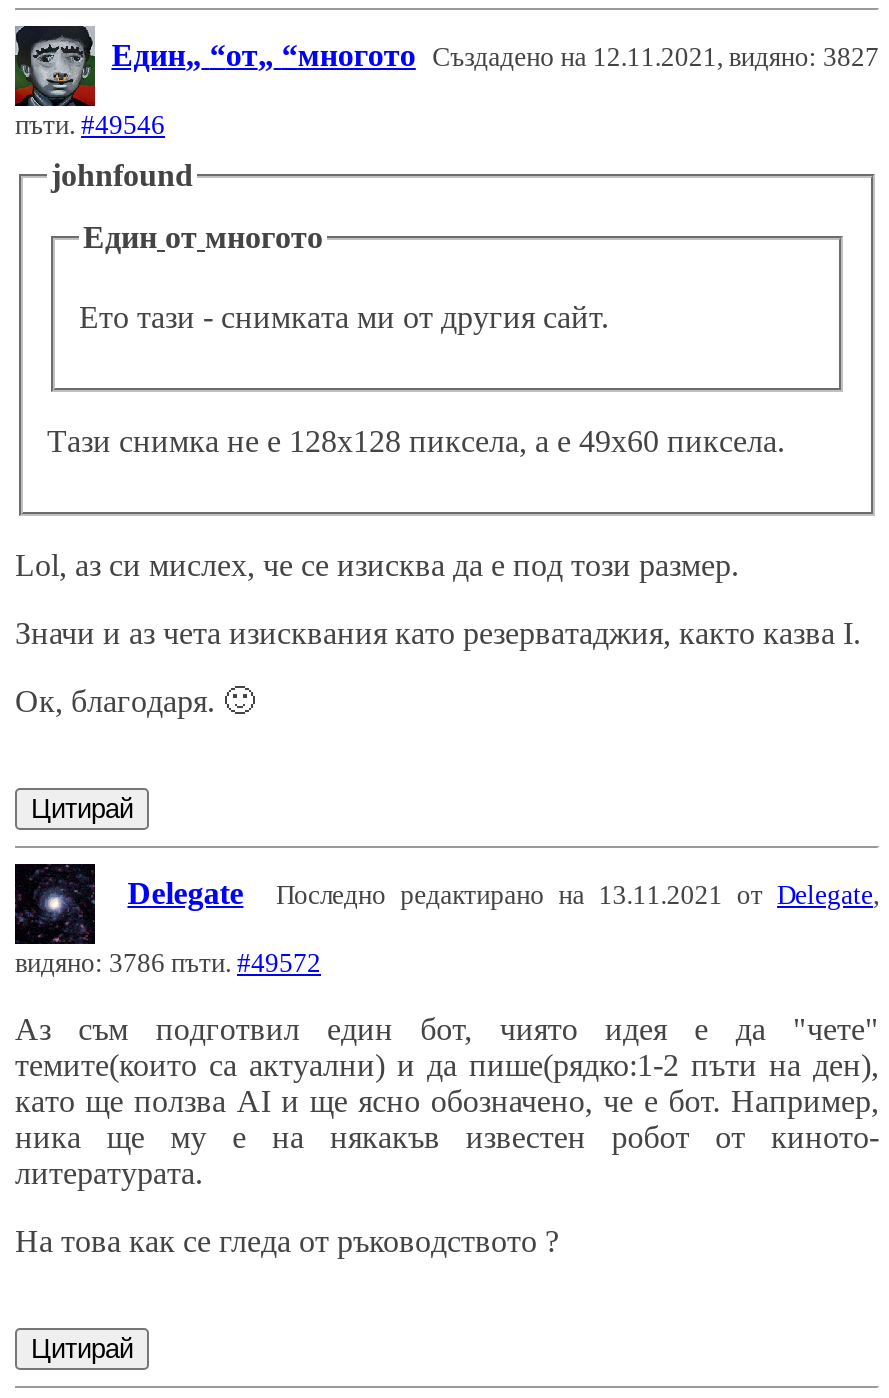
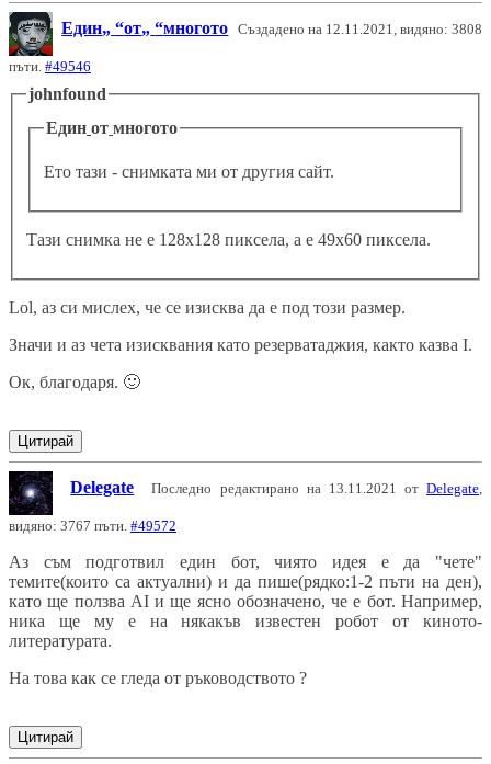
[298,38,879,72] многото Създадено на 12.11.2021, видяно: 3827 -> [164,18,482,37] многото Създадено на 12.11.2021, видяно: 3808
[15,948,321,978] видяно: 3786 пъти. #49572 -> [9,517,176,534] видяно: 3767 пъти. #49572

